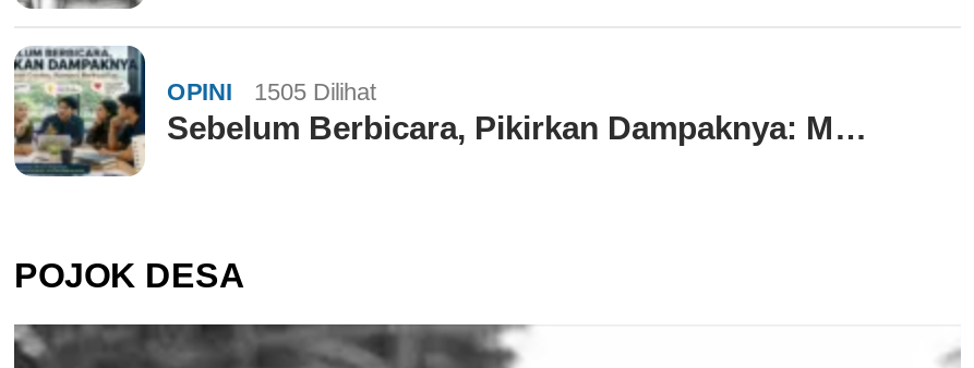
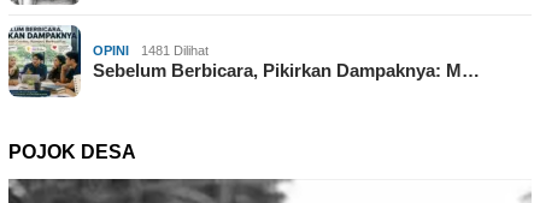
[167,79,376,105] OPINI 1505 Dilihat -> [93,43,209,58] OPINI 1481 Dilihat

